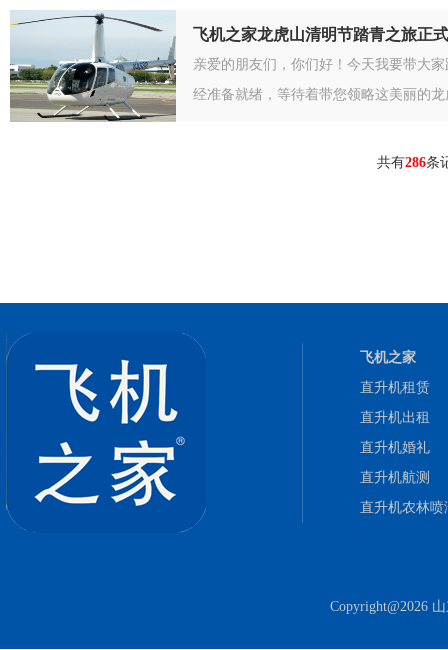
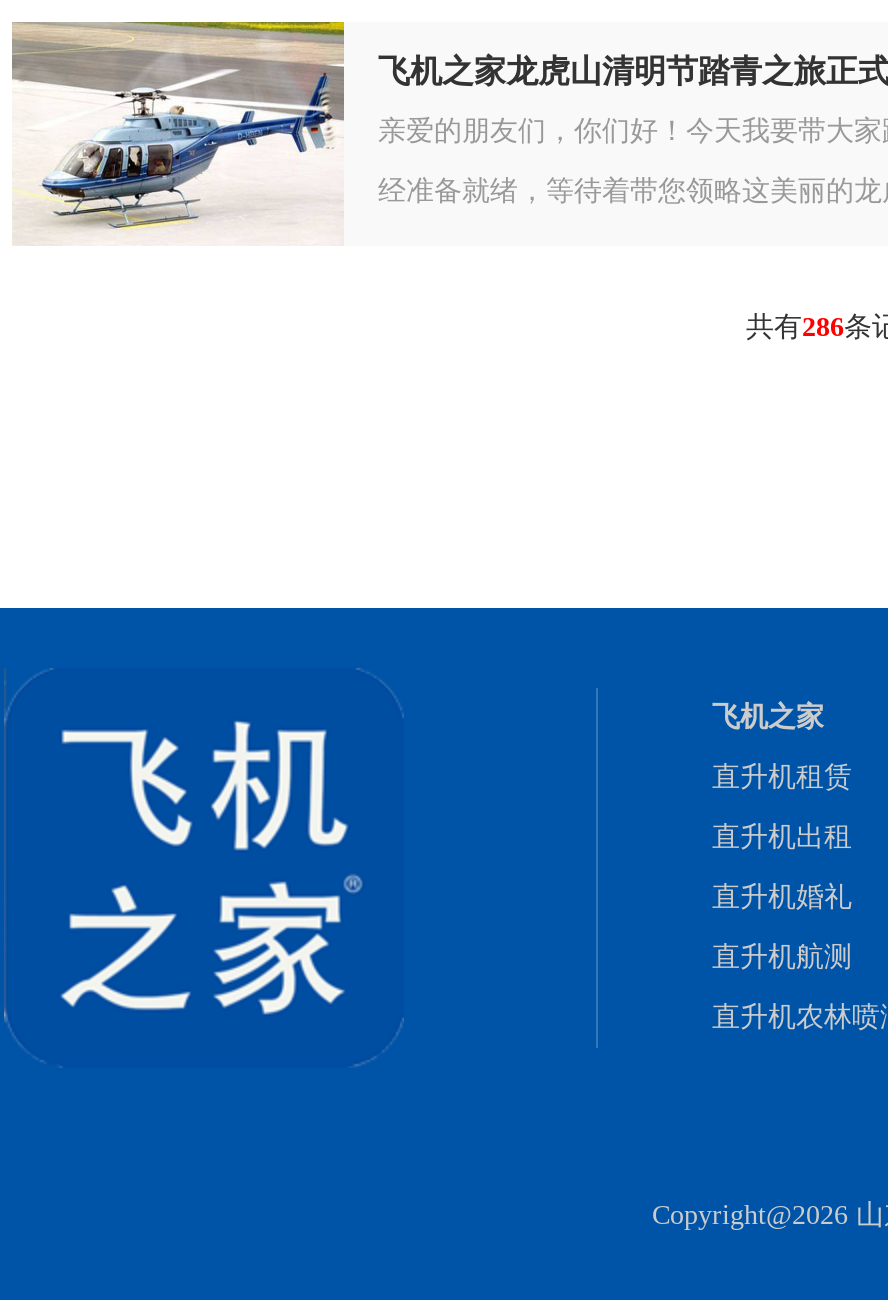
[9,10,177,122] [image] -> [12,20,346,244] [image]

